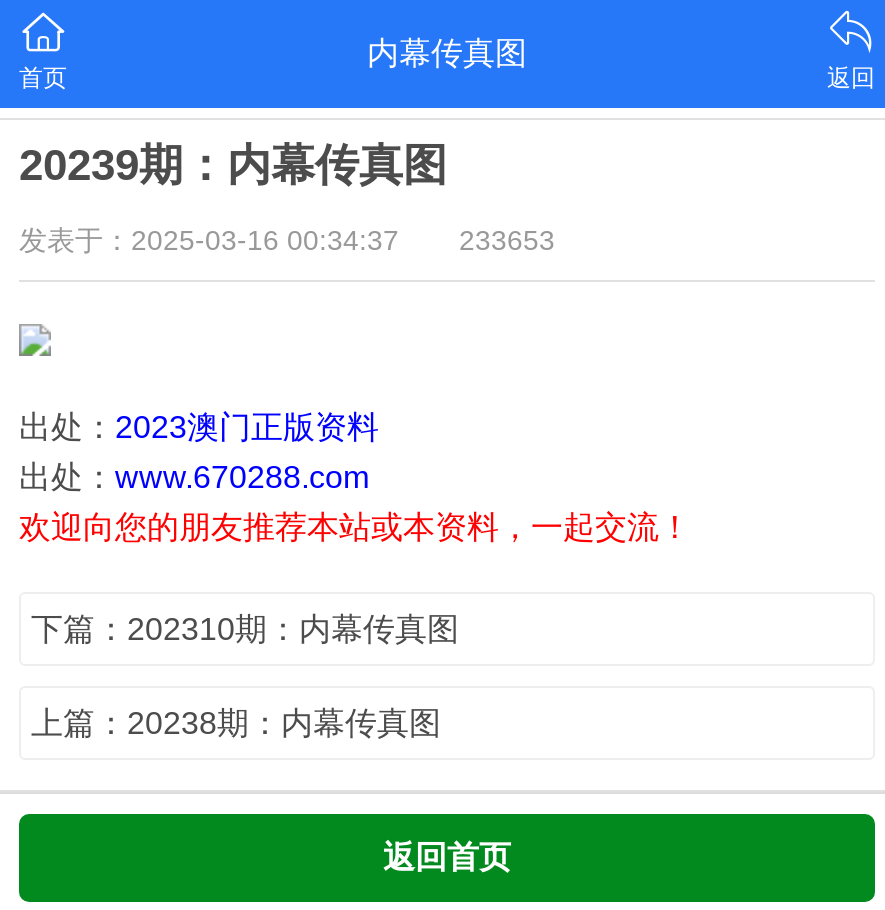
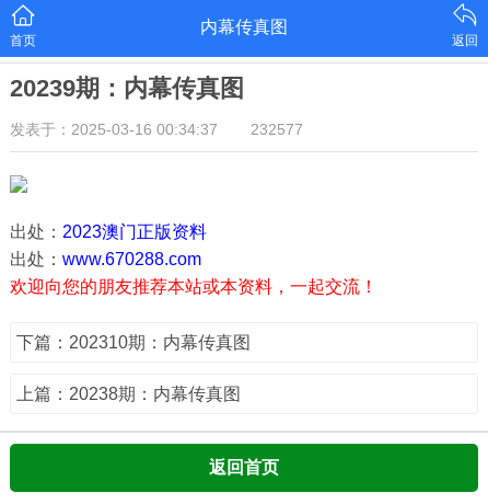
[19,224,555,256] 发表于：2025-03-16 00:34:37 233653 -> [10,121,303,138] 发表于：2025-03-16 00:34:37 232577

